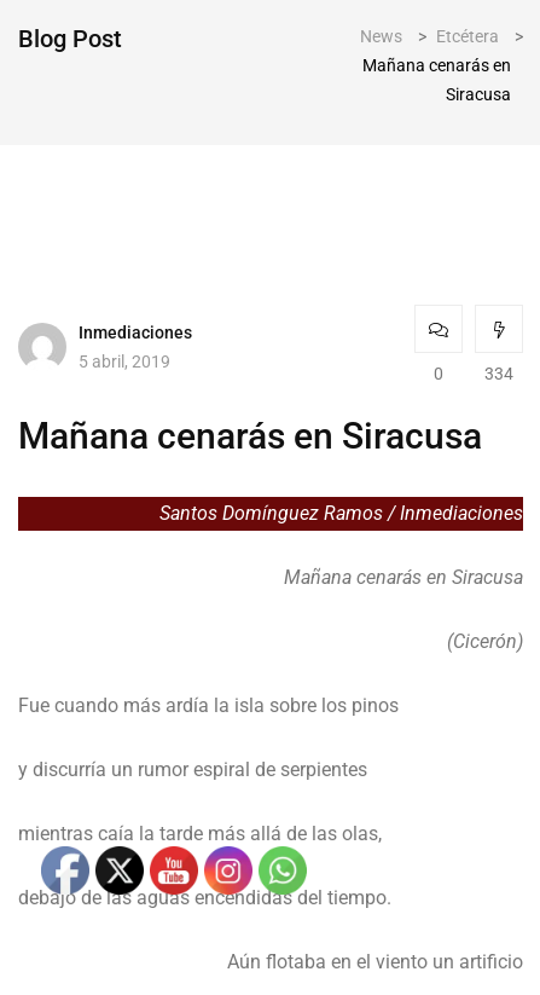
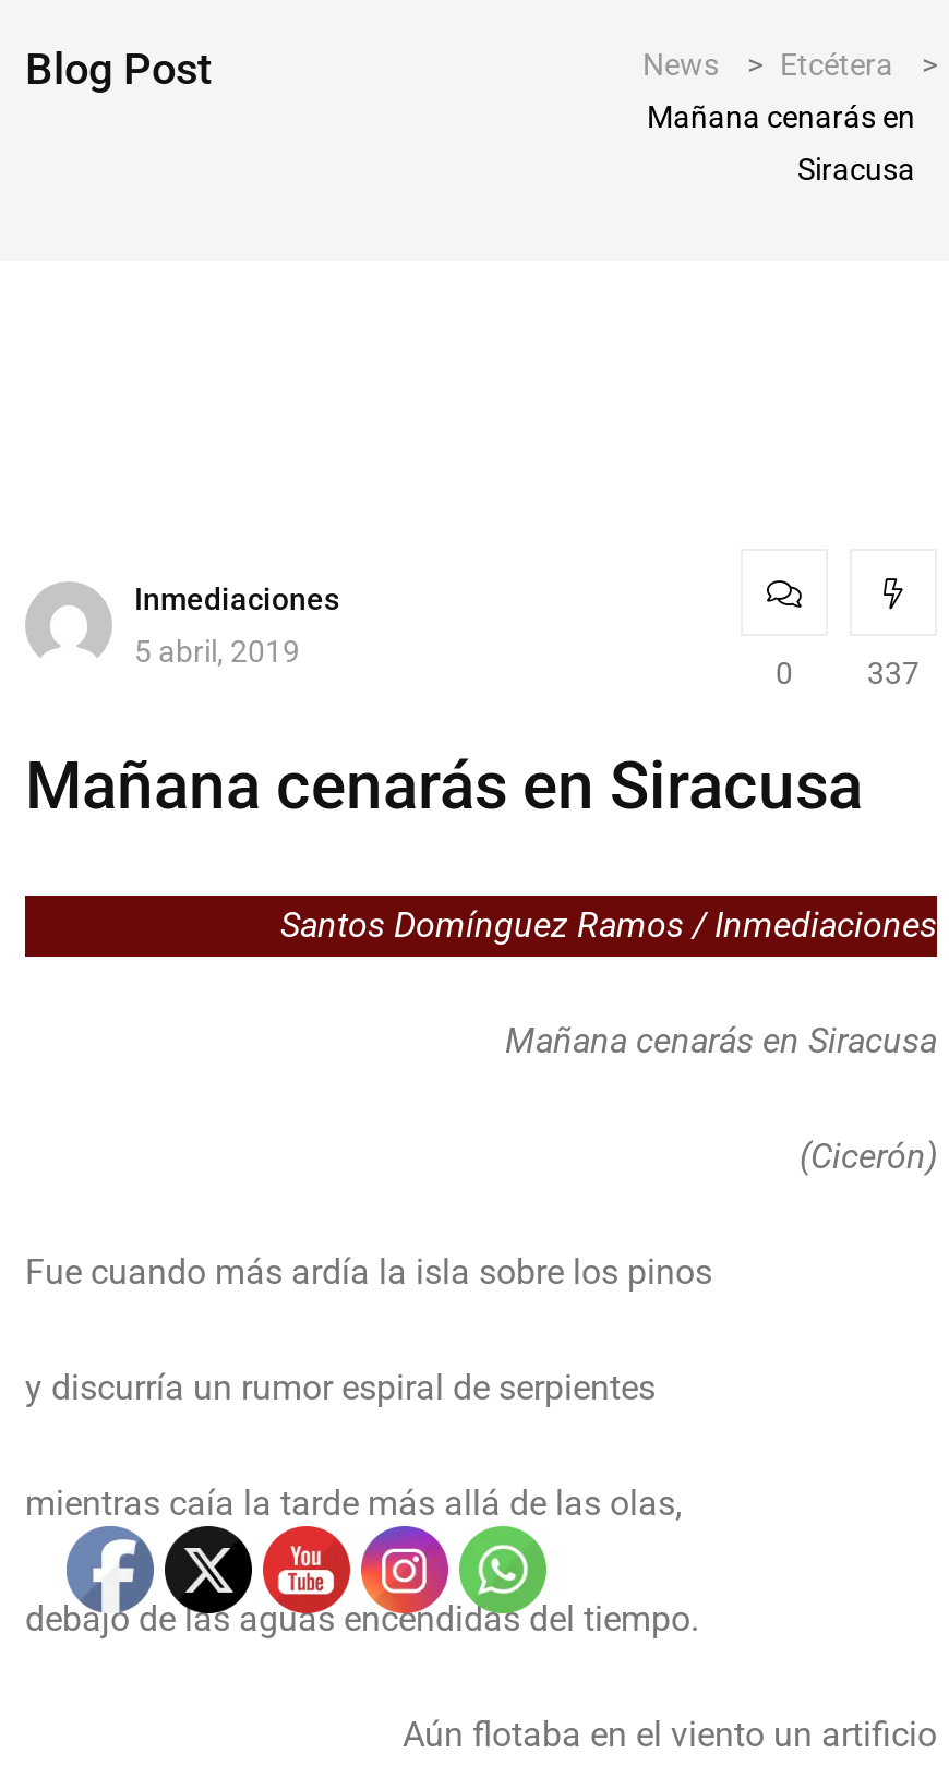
[484,364,513,383] 334 -> [867,656,920,691] 337

